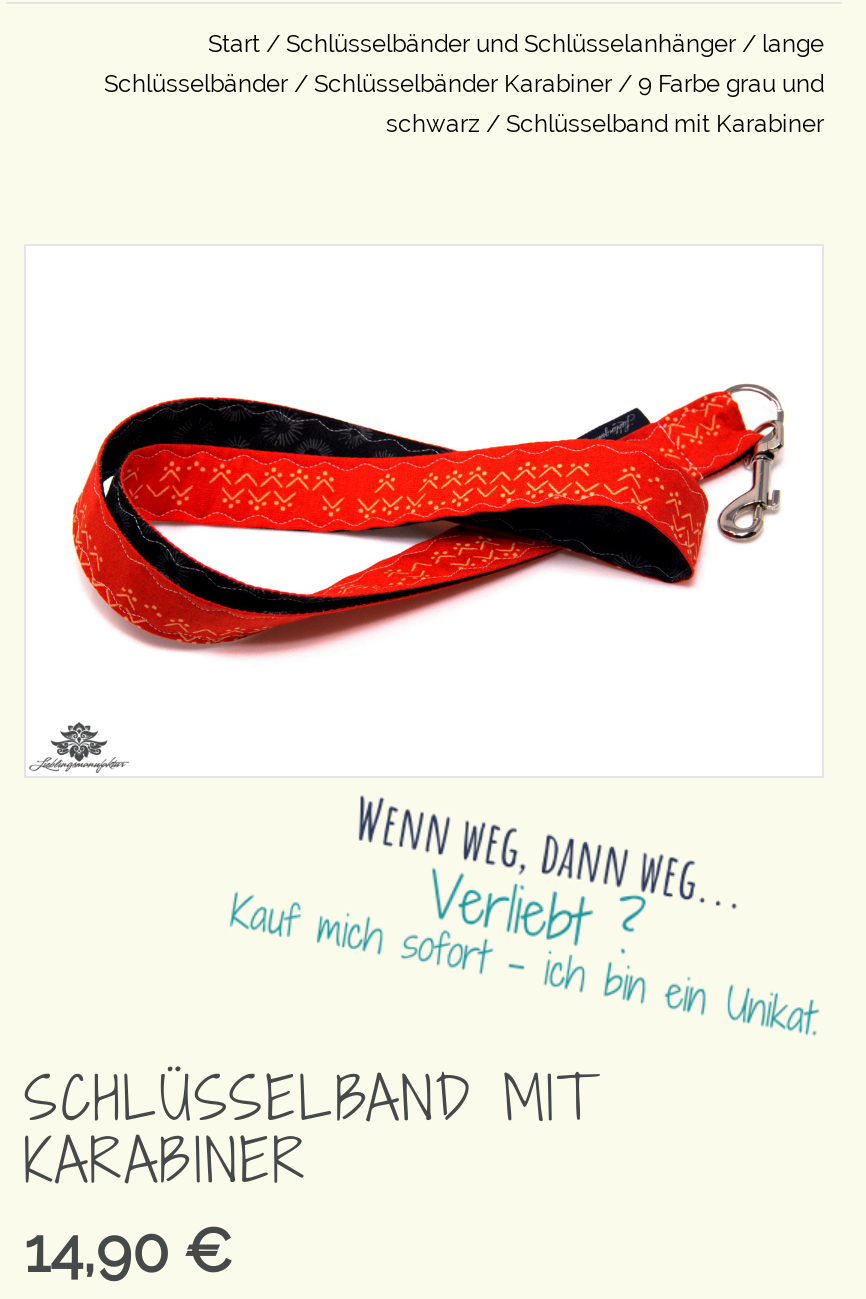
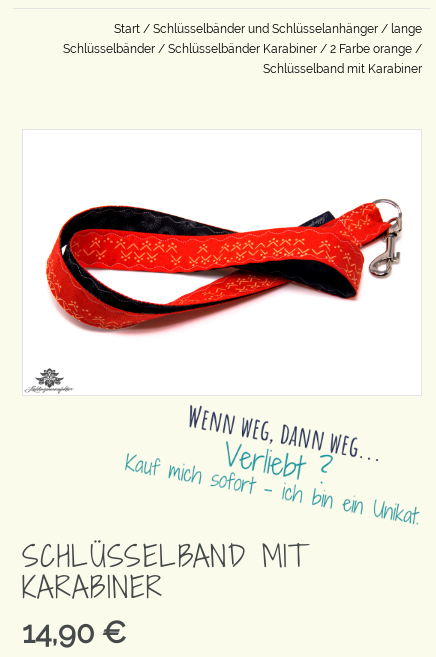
[104,70,824,138] Schlüsselbänder / Schlüsselbänder Karabiner / 9 Farbe grau und | schwarz / Schlüsselband mit Karabiner -> [63,42,422,76] Schlüsselbänder / Schlüsselbänder Karabiner / 2 Farbe orange / | Schlüsselband mit Karabiner

